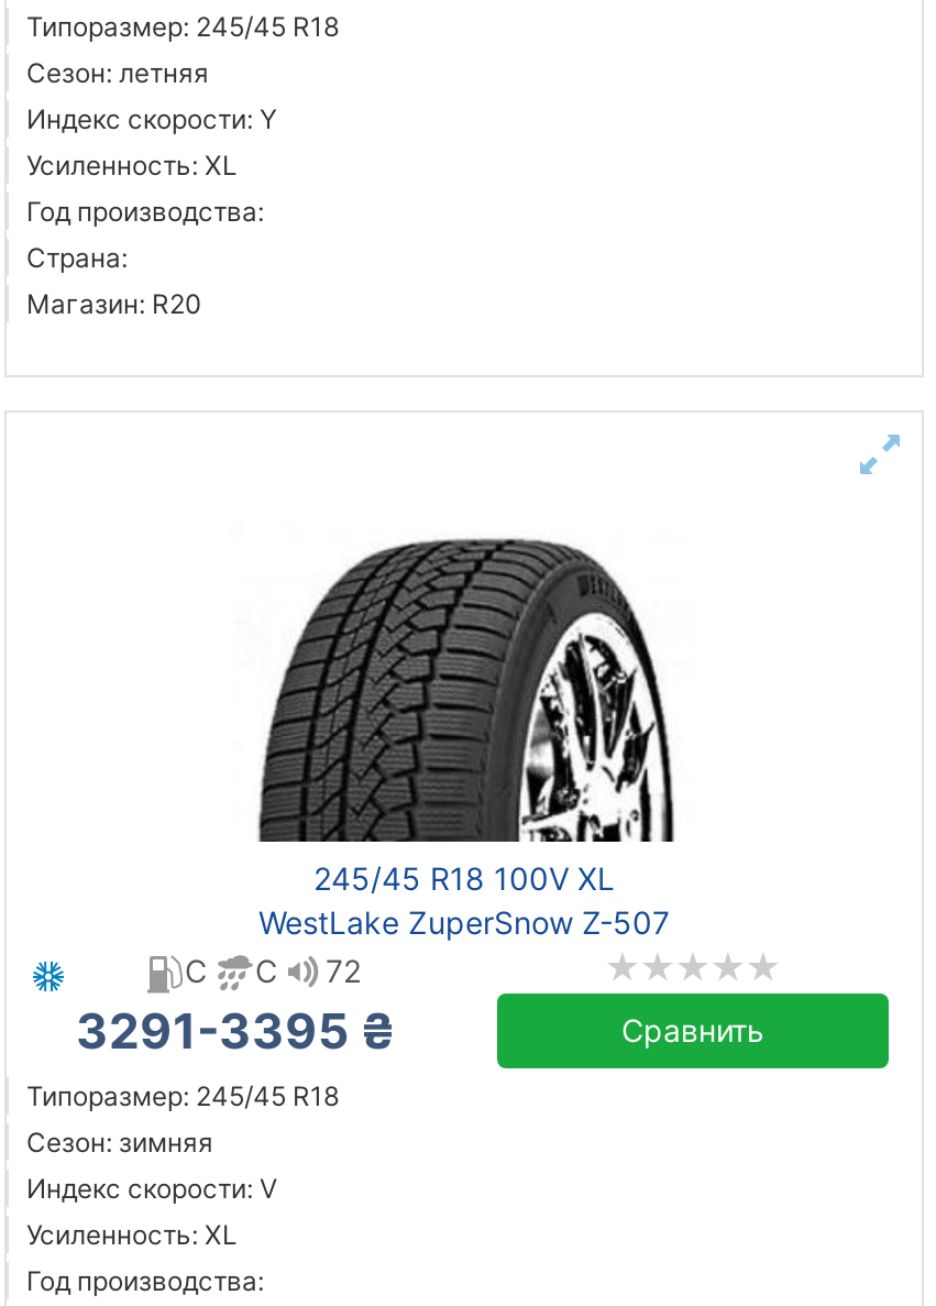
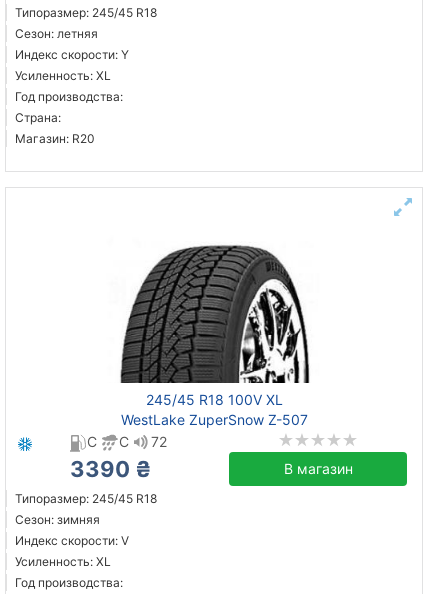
[76,1002,764,1060] 3291-3395 ₴ | Сравнить -> [69,456,352,482] 3390 ₴ | В магазин

